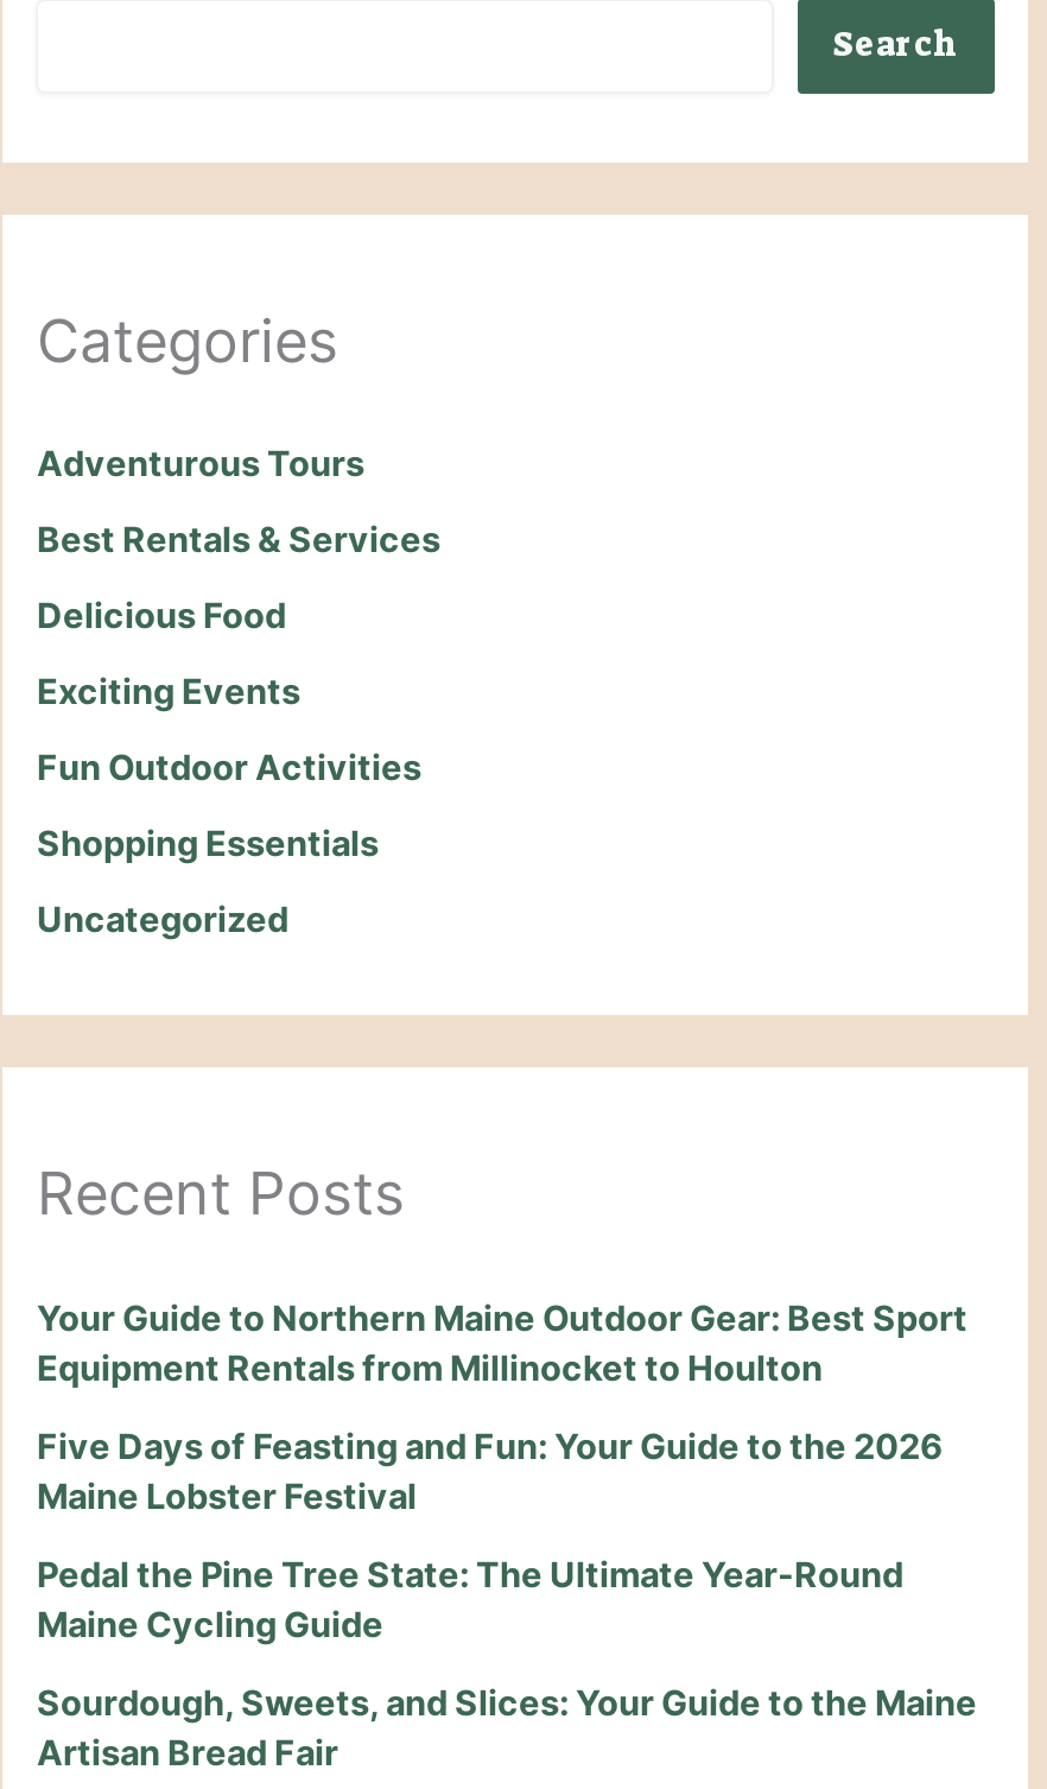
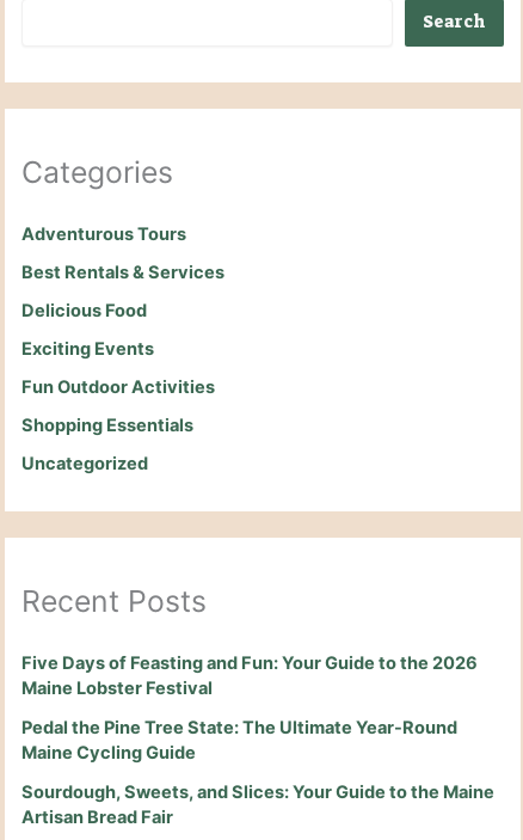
[37,1297,967,1389] Your Guide to Northern Maine Outdoor Gear: Best Sport | Equipment Rentals from Millinocket to Houlton -> none

